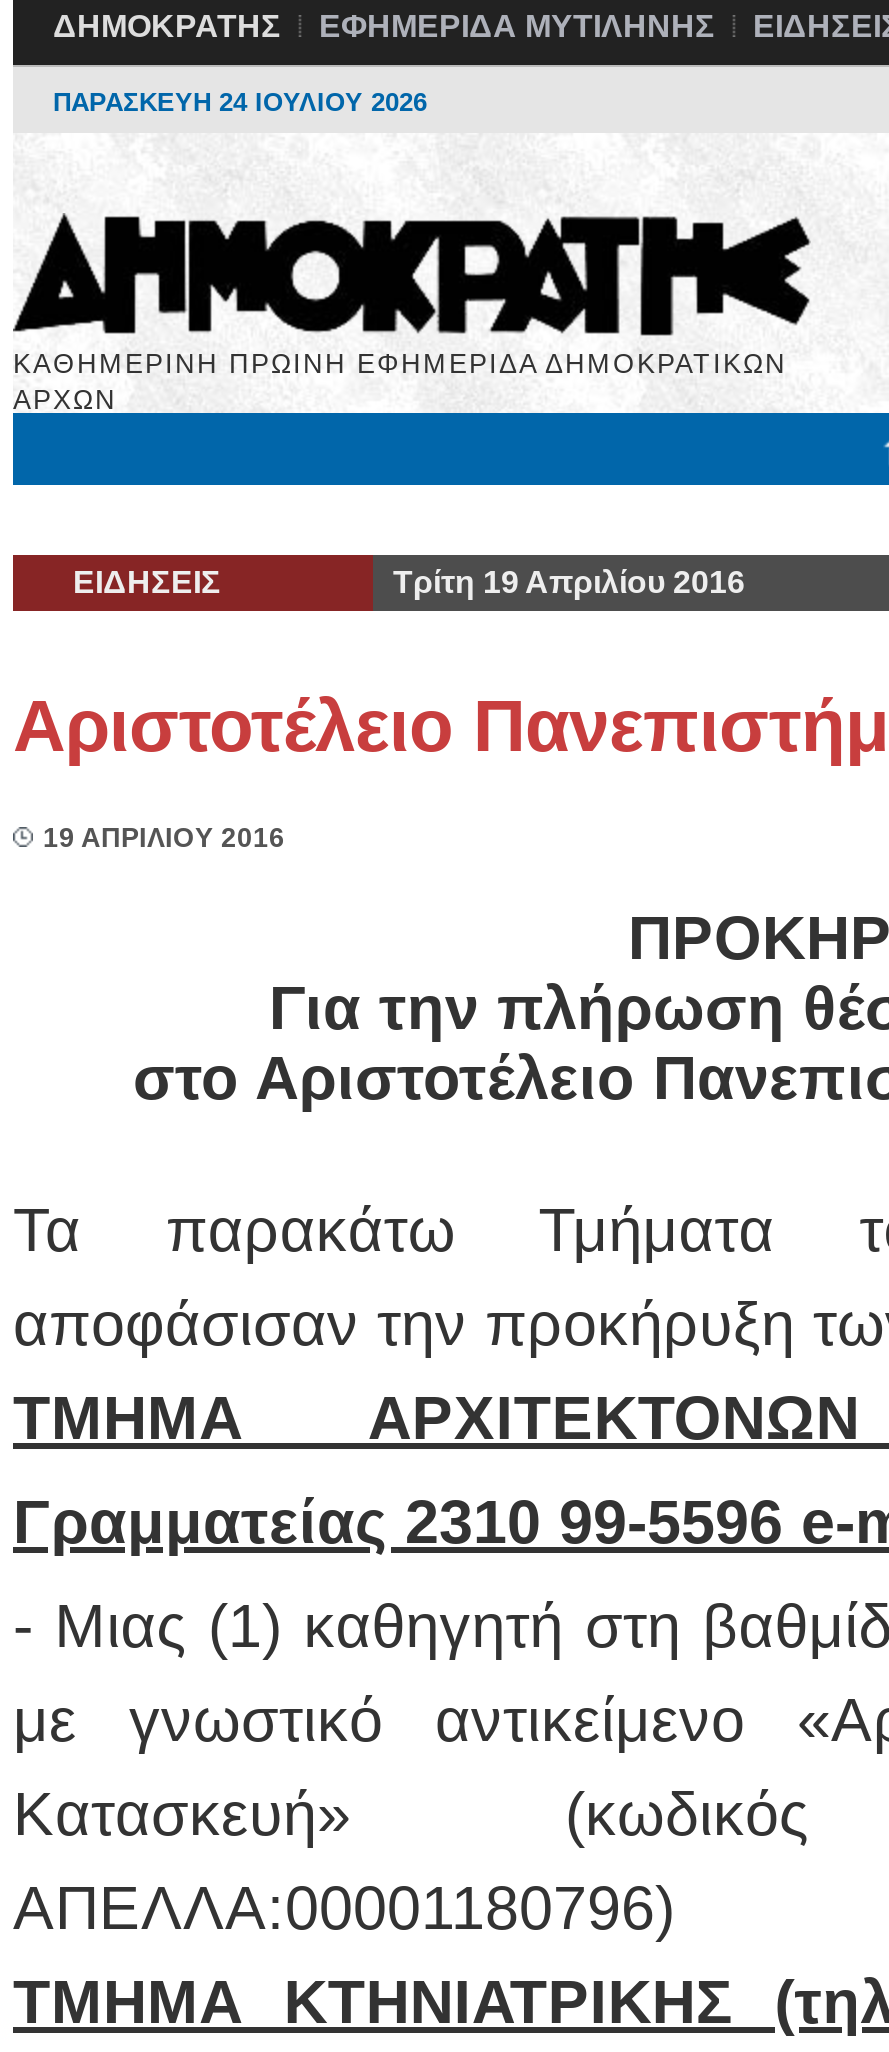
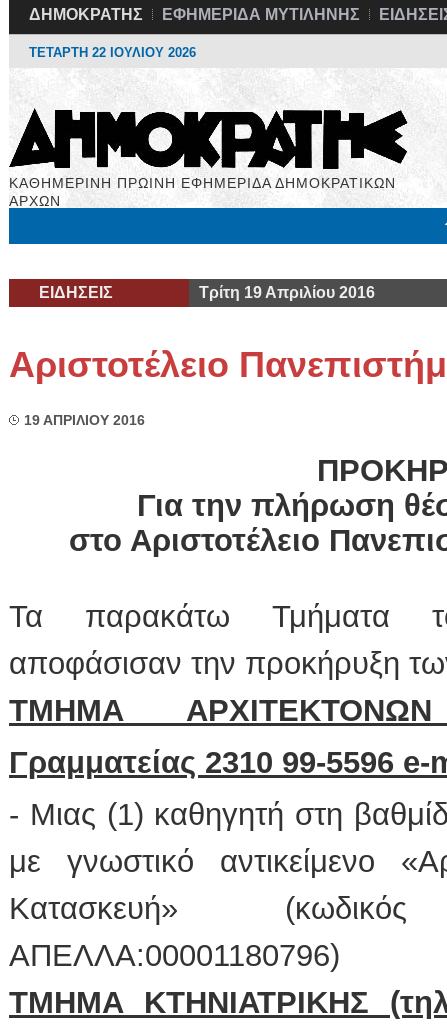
[53,87,427,117] ΠΑΡΑΣΚΕΥΗ 24 ΙΟΥΛΙΟΥ 2026 -> [29,45,196,60] ΤΕΤΑΡΤΗ 22 ΙΟΥΛΙΟΥ 2026

